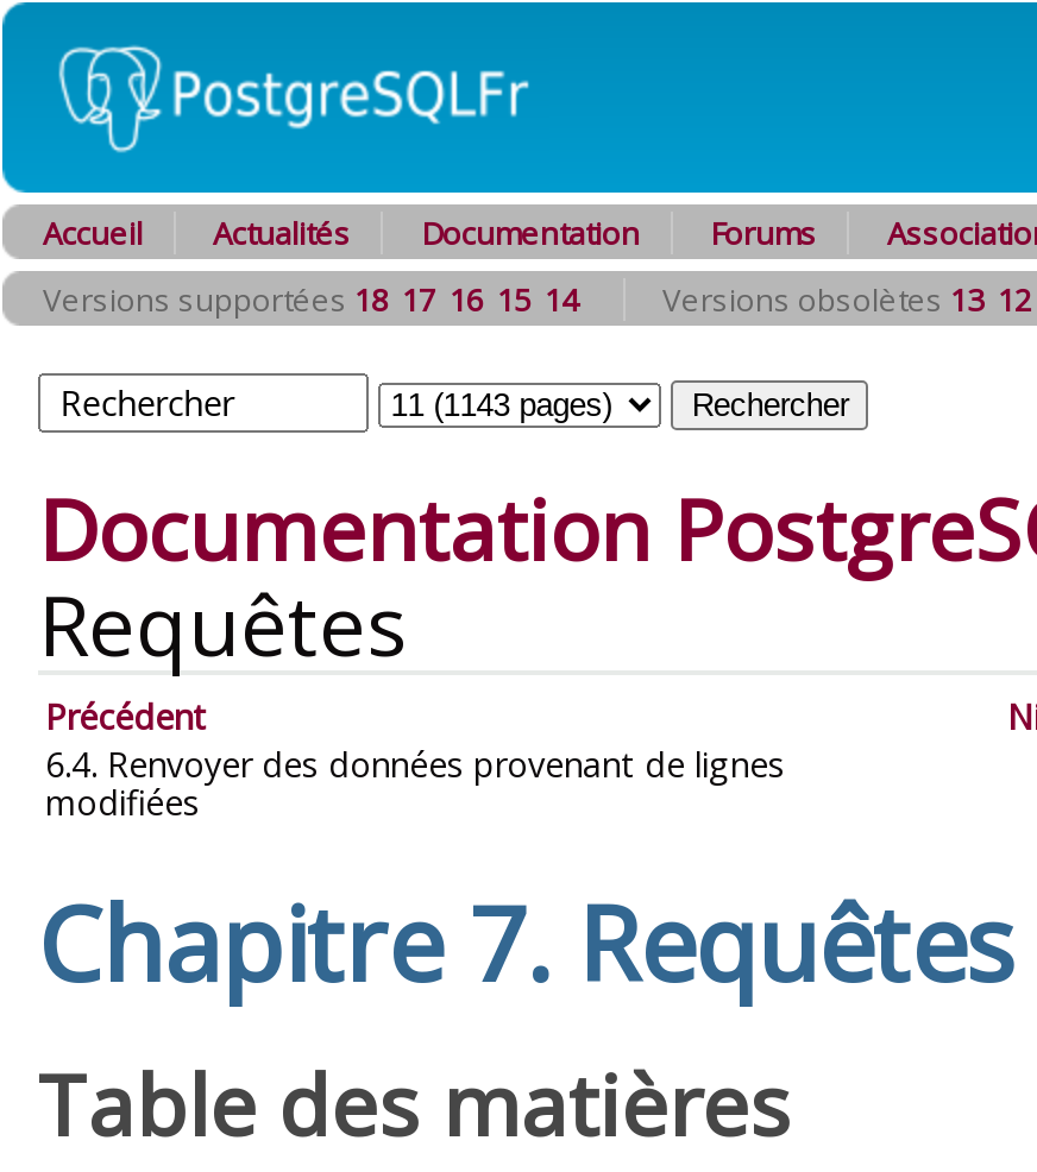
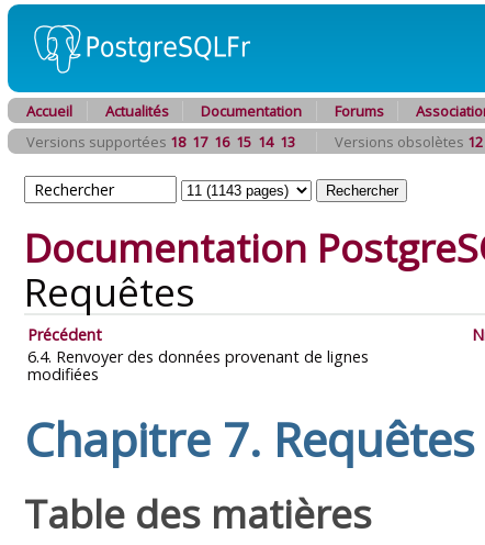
[43,278,1031,321] Versions supportées 18 17 16 15 14 | Versions obsolètes 13 12 -> [26,132,482,152] Versions supportées 18 17 16 15 14 13 | Versions obsolètes 12

